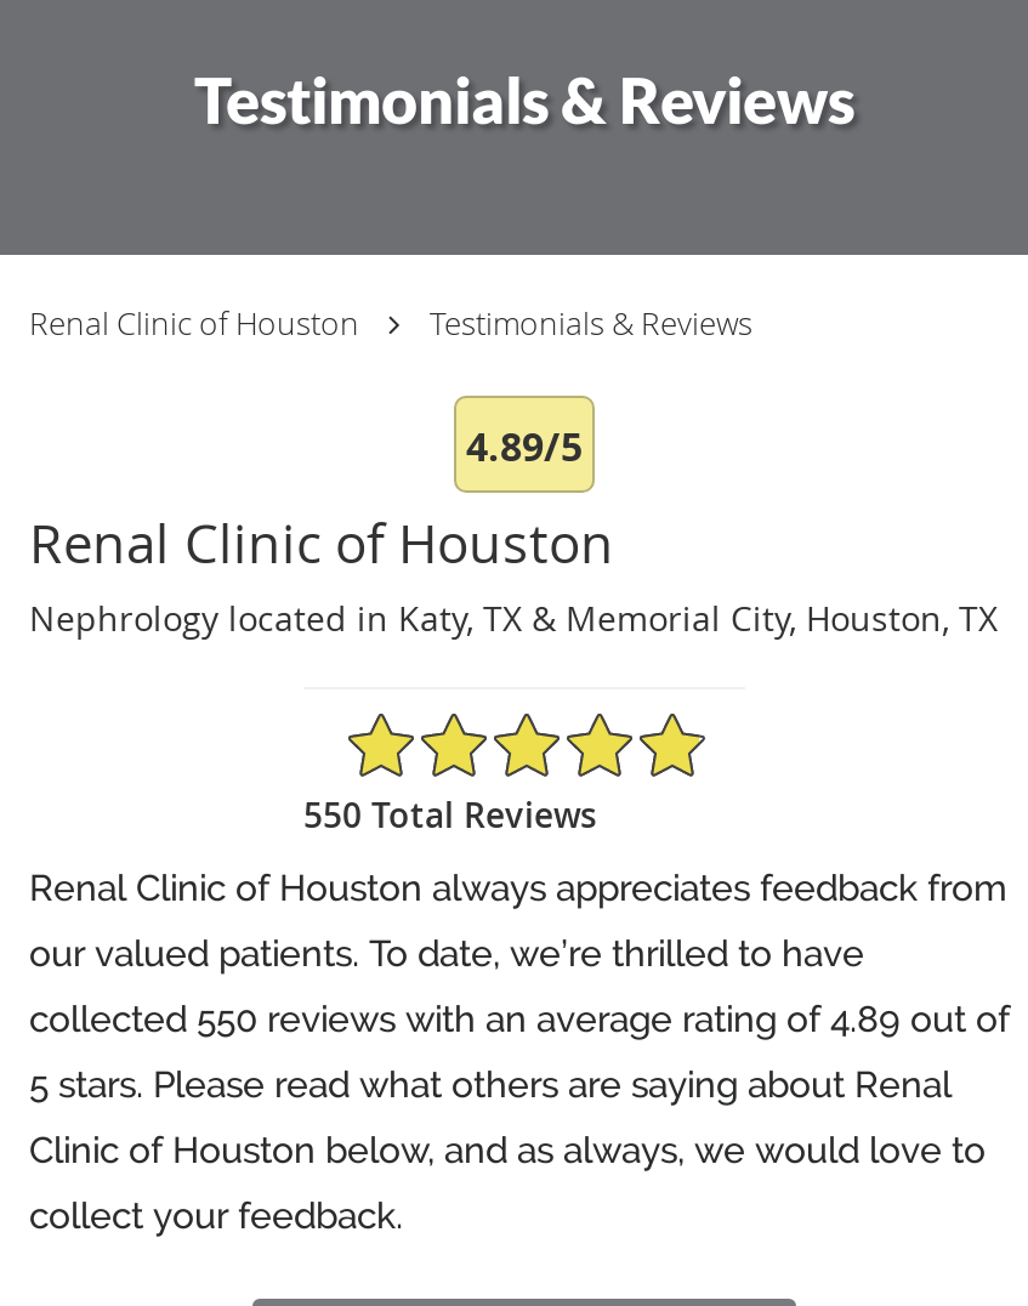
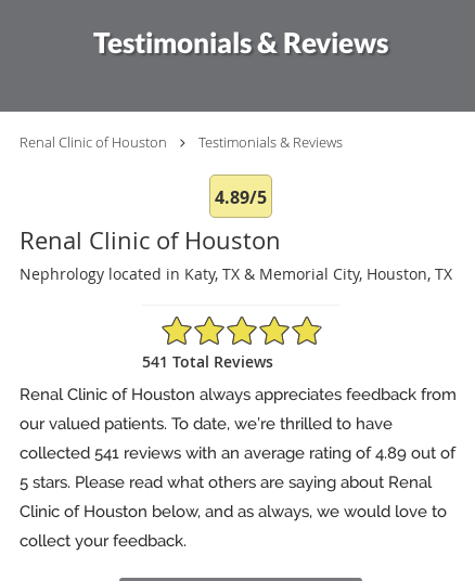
[303,791,597,837] 550 Total Reviews -> [142,351,273,372] 541 Total Reviews
[29,997,1010,1041] collected 550 reviews with an average rating of 4.89 out of -> [20,443,455,463] collected 541 reviews with an average rating of 4.89 out of

